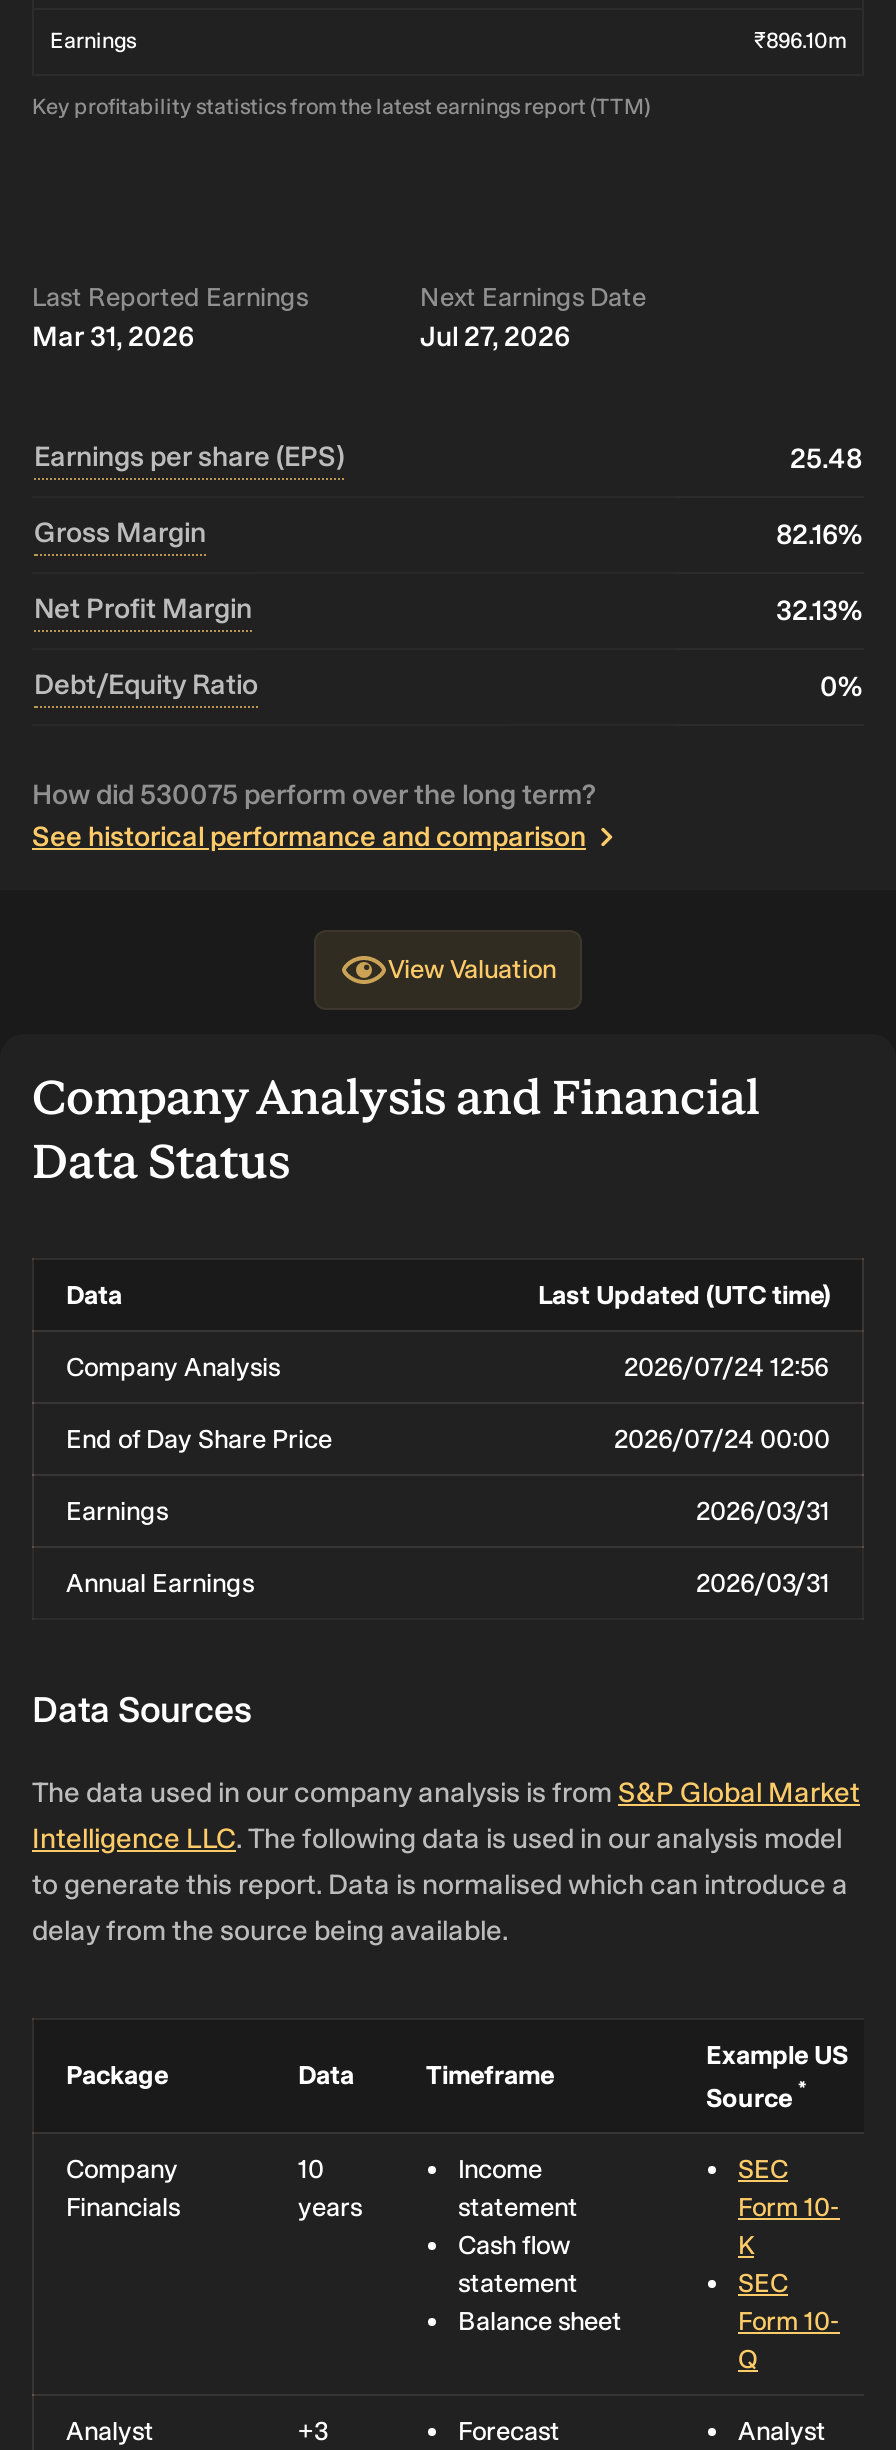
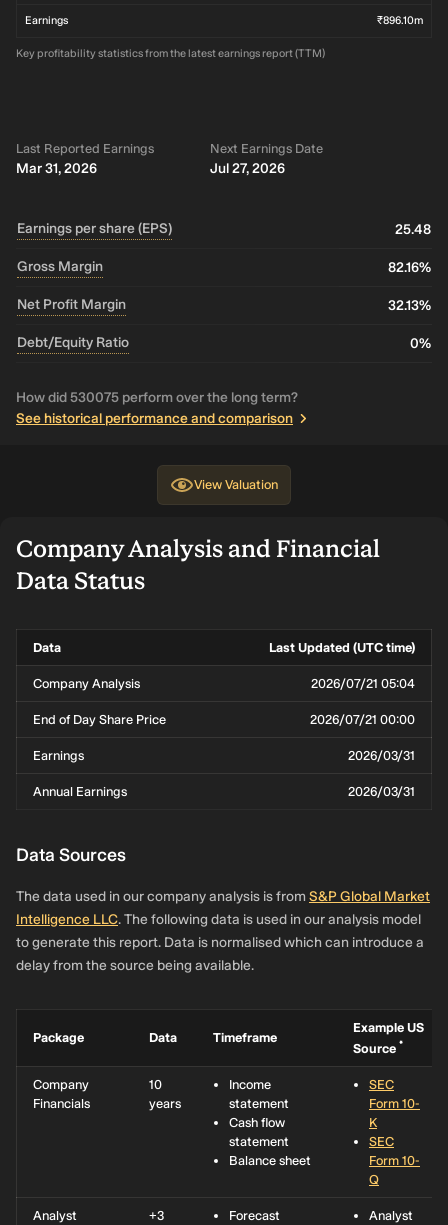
[624,1351,830,1381] 2026/07/24 12:56 -> [311,676,415,691] 2026/07/21 05:04
[614,1423,830,1453] 2026/07/24 00:00 -> [310,712,415,727] 2026/07/21 00:00

